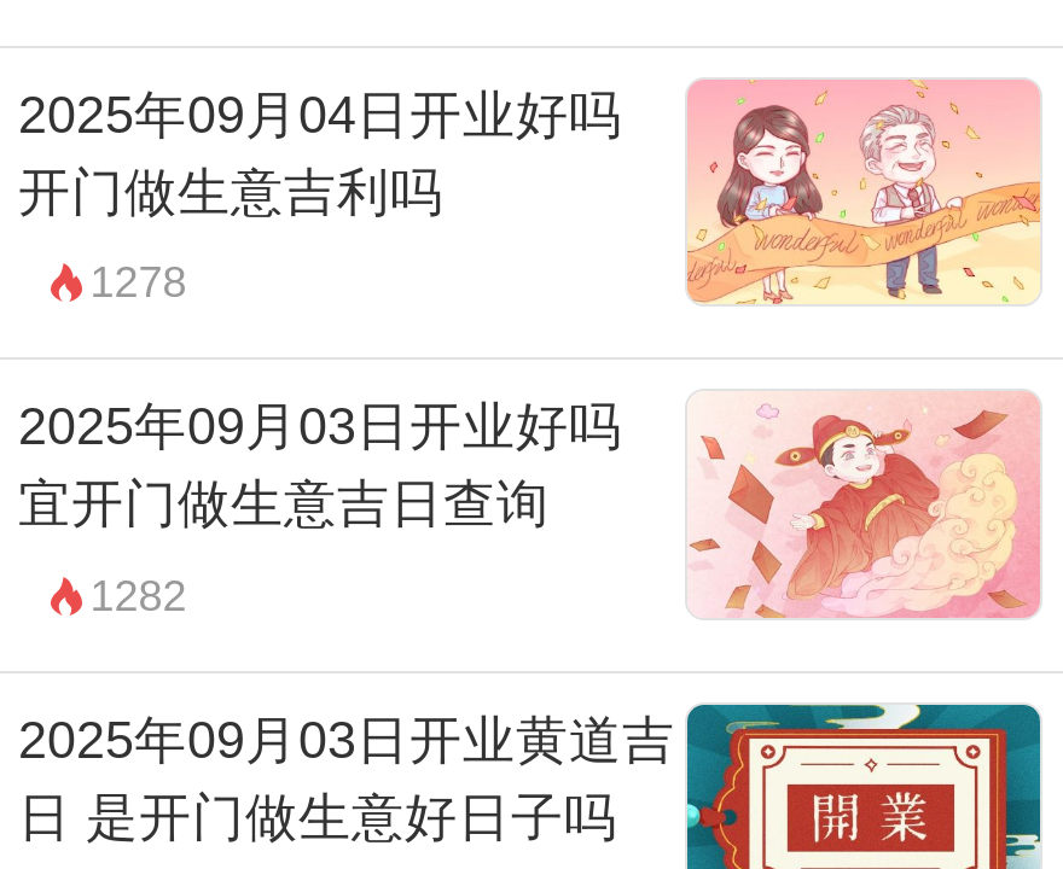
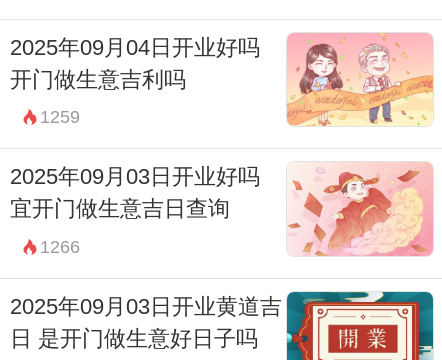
[90,259,187,308] 1278 -> [40,107,80,127] 1259
[90,572,187,620] 1282 -> [40,237,80,257] 1266

